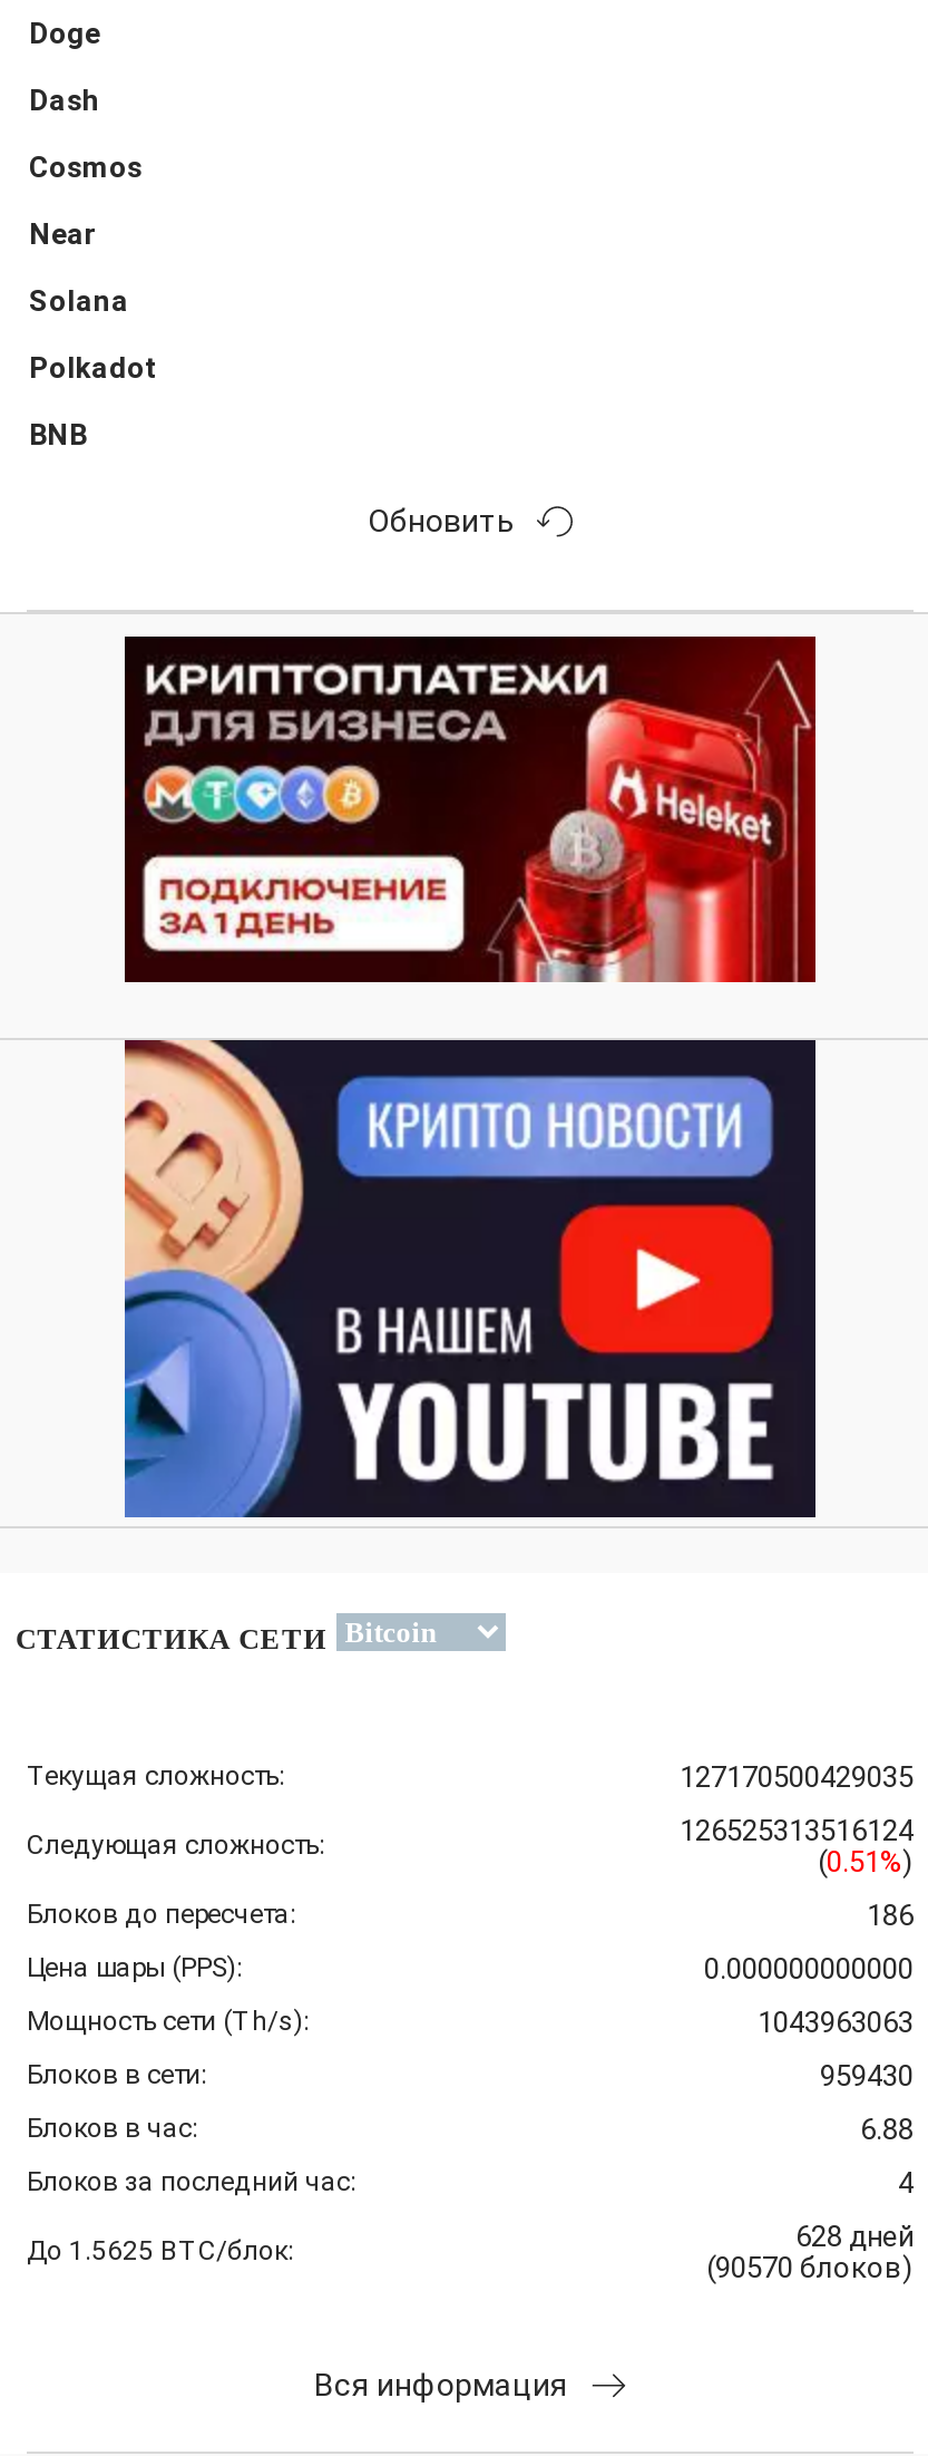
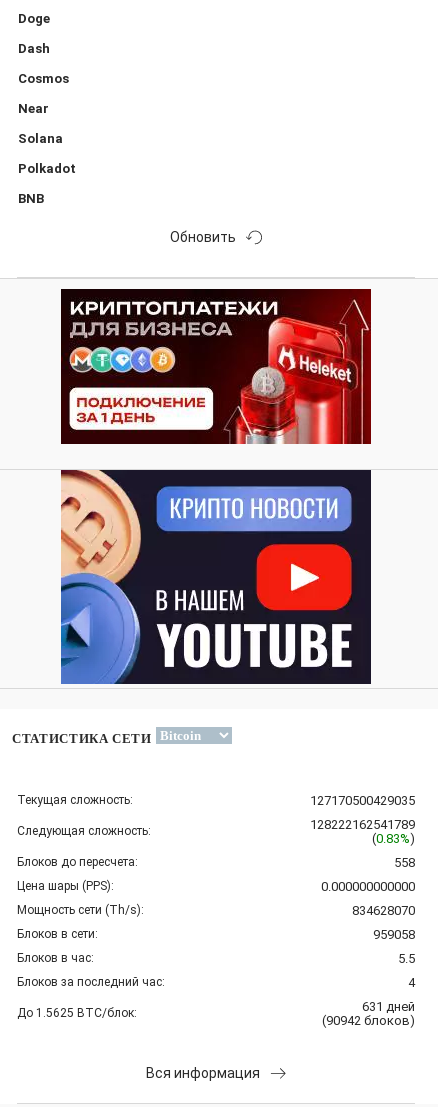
[680,1814,914,1847] 126525313516124 -> [310,817,415,832] 128222162541789
[818,1845,914,1879] (0.51%) -> [372,831,415,846] (0.83%)
[867,1899,914,1932] 186 -> [394,855,415,870] 558
[758,2006,914,2039] 1043963063 -> [352,903,415,918] 834628070
[820,2059,914,2093] 959430 -> [373,927,415,942] 959058
[860,2113,914,2146] 6.88 -> [398,951,415,966] 5.5
[795,2220,914,2253] 628 дней -> [362,999,415,1014] 631 дней
[706,2251,914,2284] (90570 блоков) -> [322,1013,415,1028] (90942 блоков)

